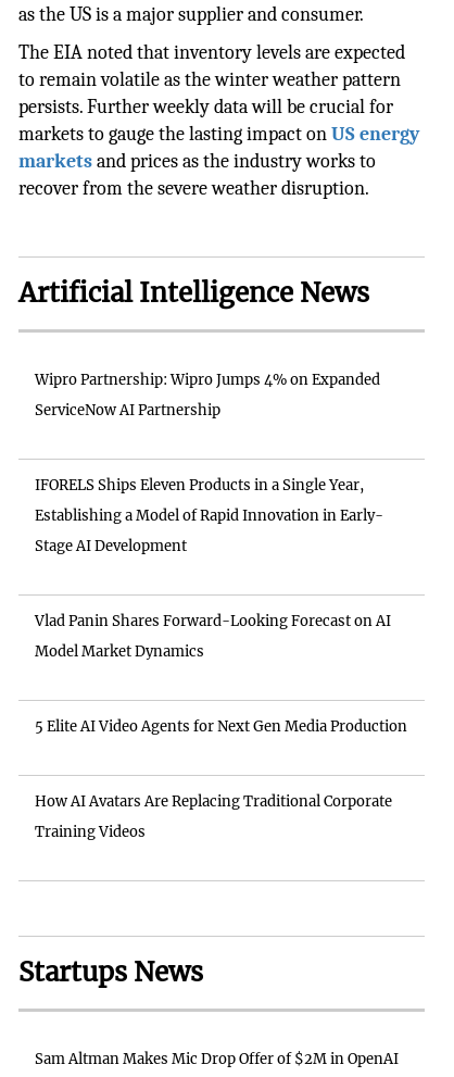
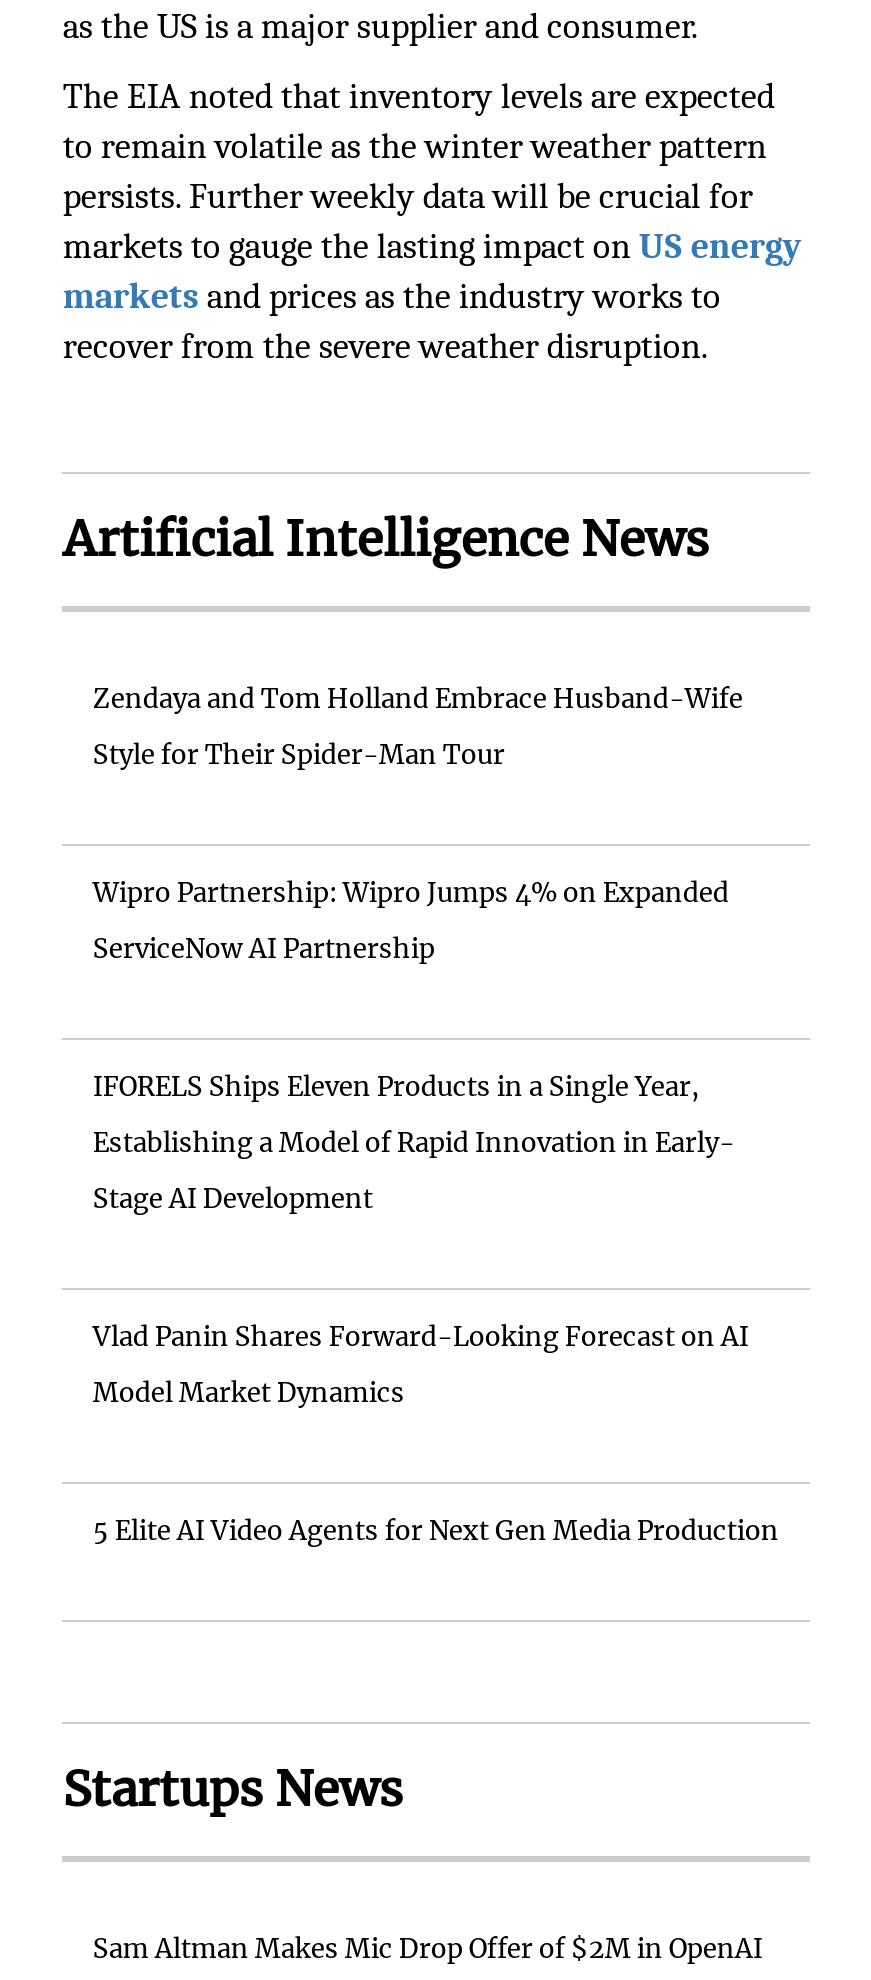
none -> [93,682,743,772] Zendaya and Tom Holland Embrace Husband-Wife | Style for Their Spider-Man Tour
moved [35,370,408,736] -> [93,876,779,1548]: Wipro Partnership: Wipro Jumps 4% on Expanded | ServiceNow AI Partnership | IFORELS Ships Eleven Products in a Single Year, | Establishing a Model of Rapid Innovation in Early- | Stage AI Development | Vlad Panin Shares Forward-Looking Forecast on AI | Model Market Dynamics | 5 Elite AI Video Agents for Next Gen Media Production
[35,792,393,841] How AI Avatars Are Replacing Traditional Corporate | Training Videos -> none

